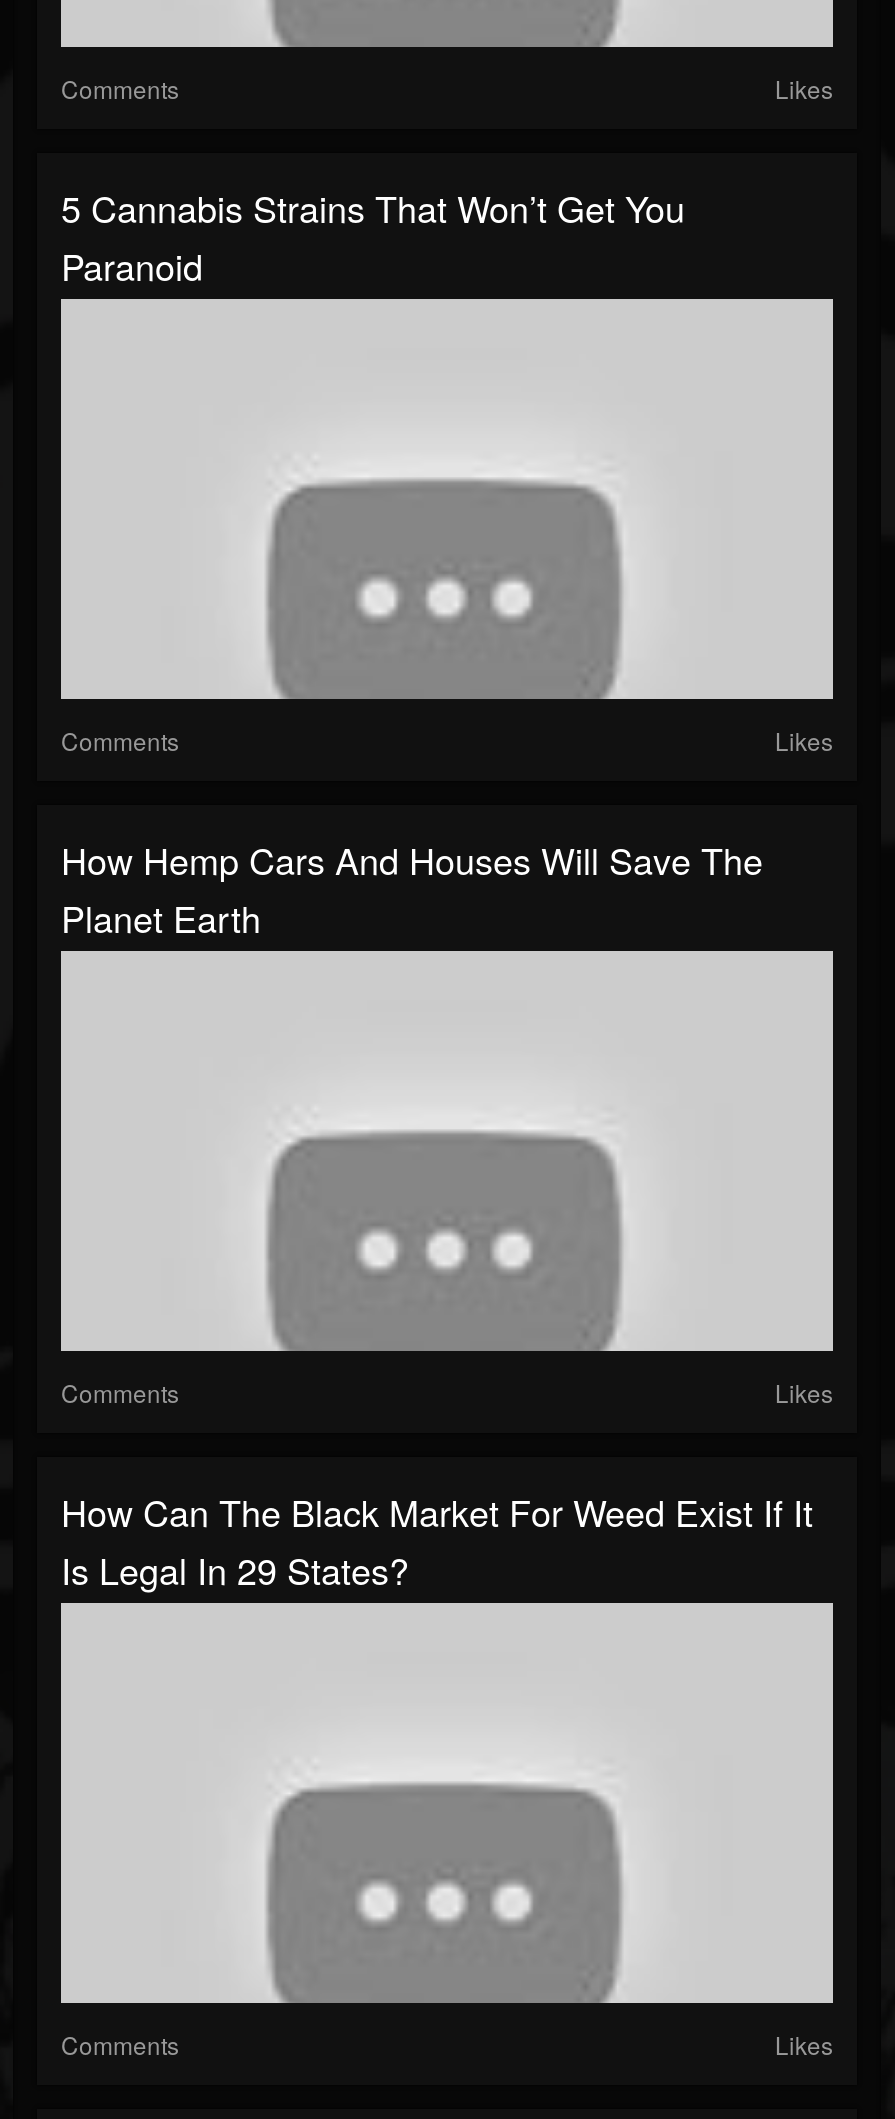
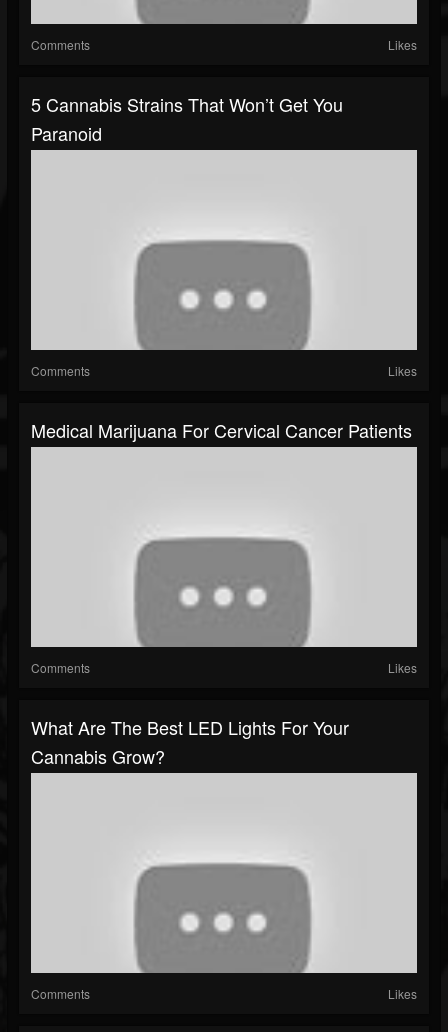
[61,833,763,943] How Hemp Cars And Houses Will Save The | Planet Earth -> [31,417,412,443] Medical Marijuana For Cervical Cancer Patients
[61,1485,813,1595] How Can The Black Market For Weed Exist If It | Is Legal In 29 States? -> [31,714,349,769] What Are The Best LED Lights For Your | Cannabis Grow?

